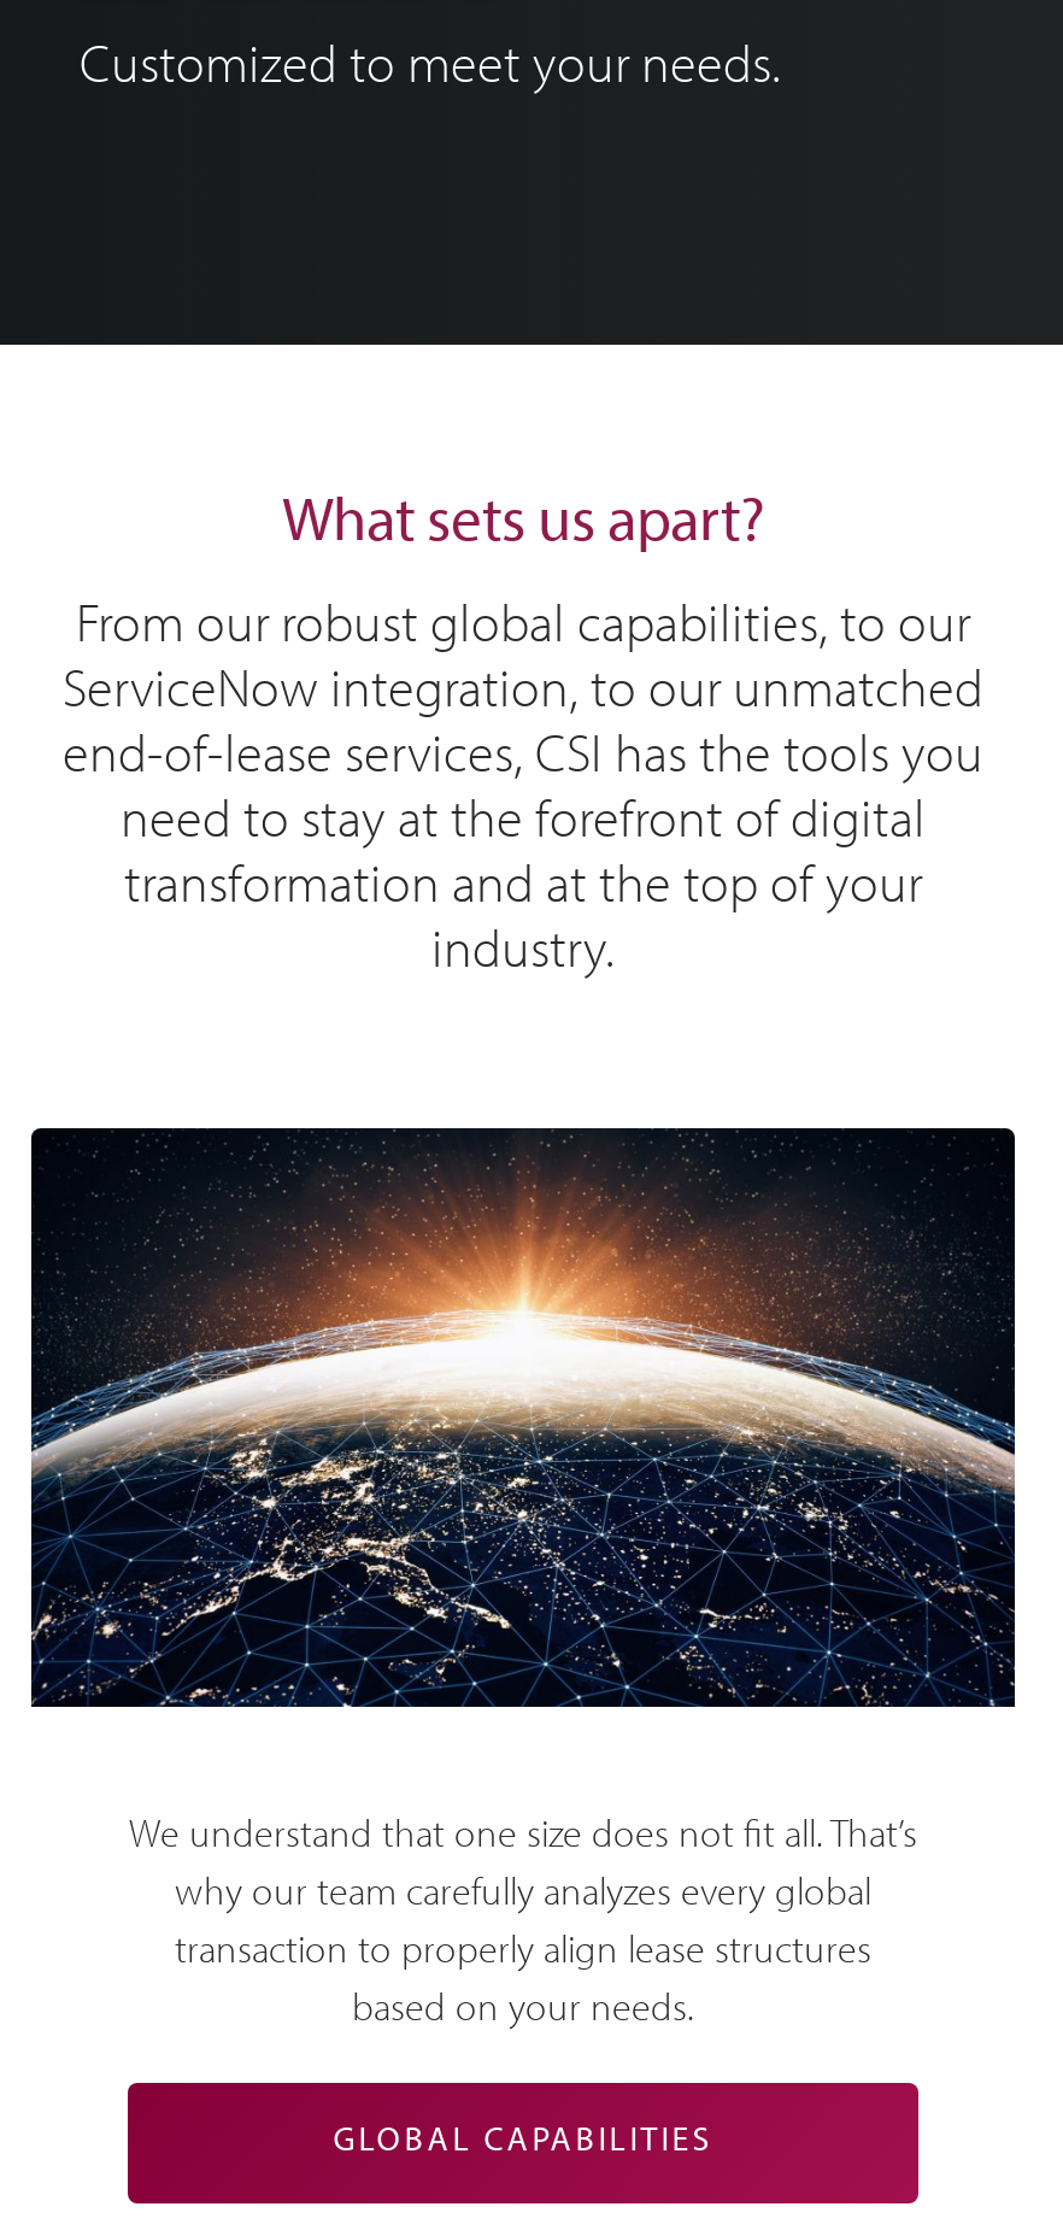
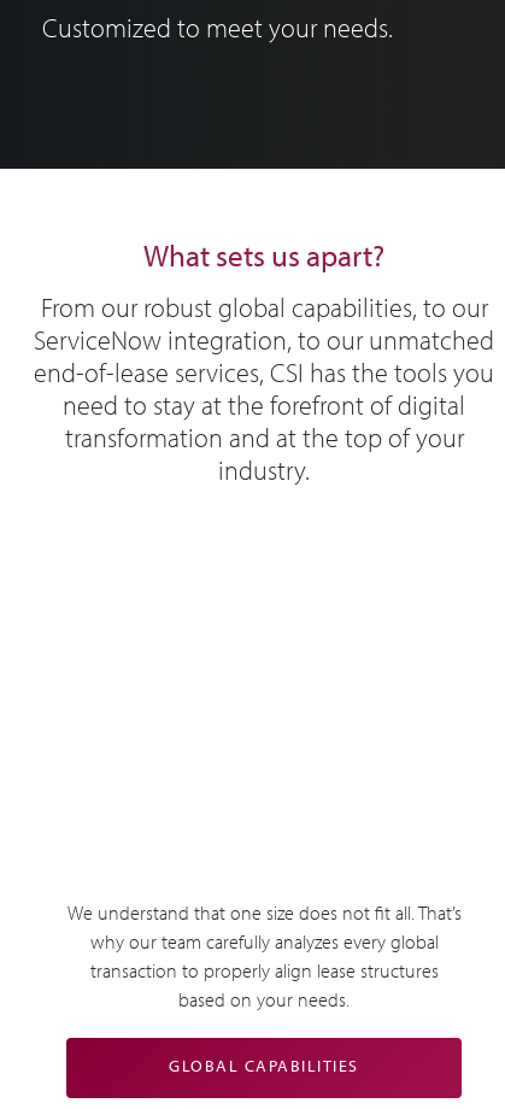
[29,1126,1017,1709] [image] -> none

